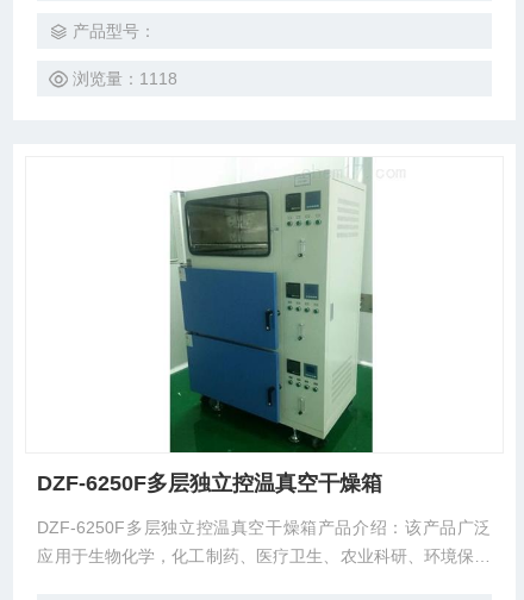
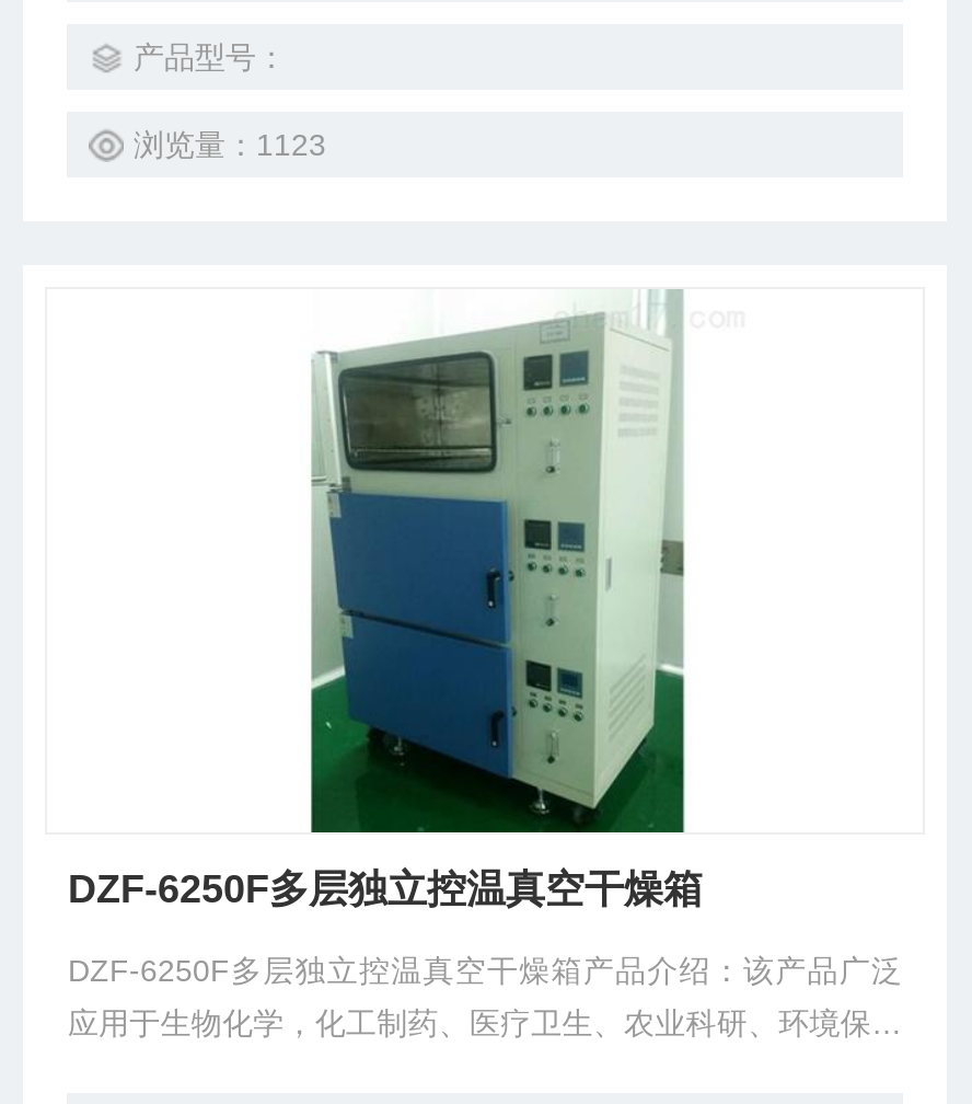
[73,69,178,88] 浏览量：1118 -> [133,127,326,163] 浏览量：1123

